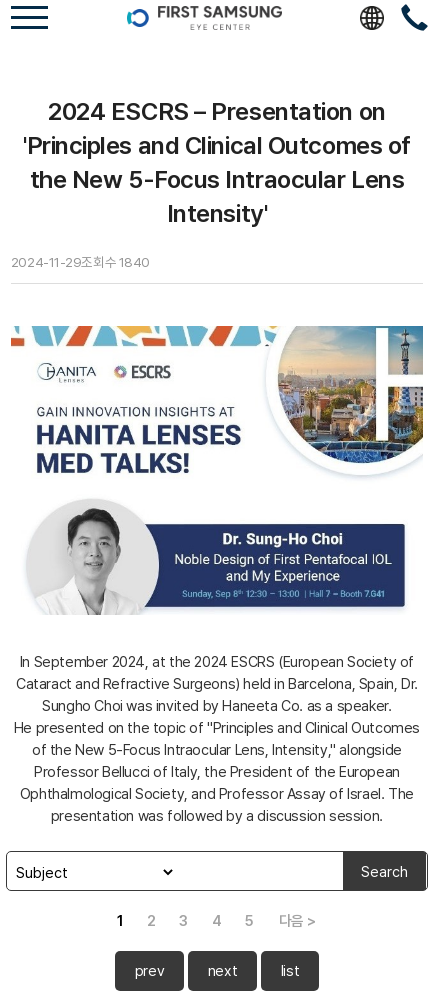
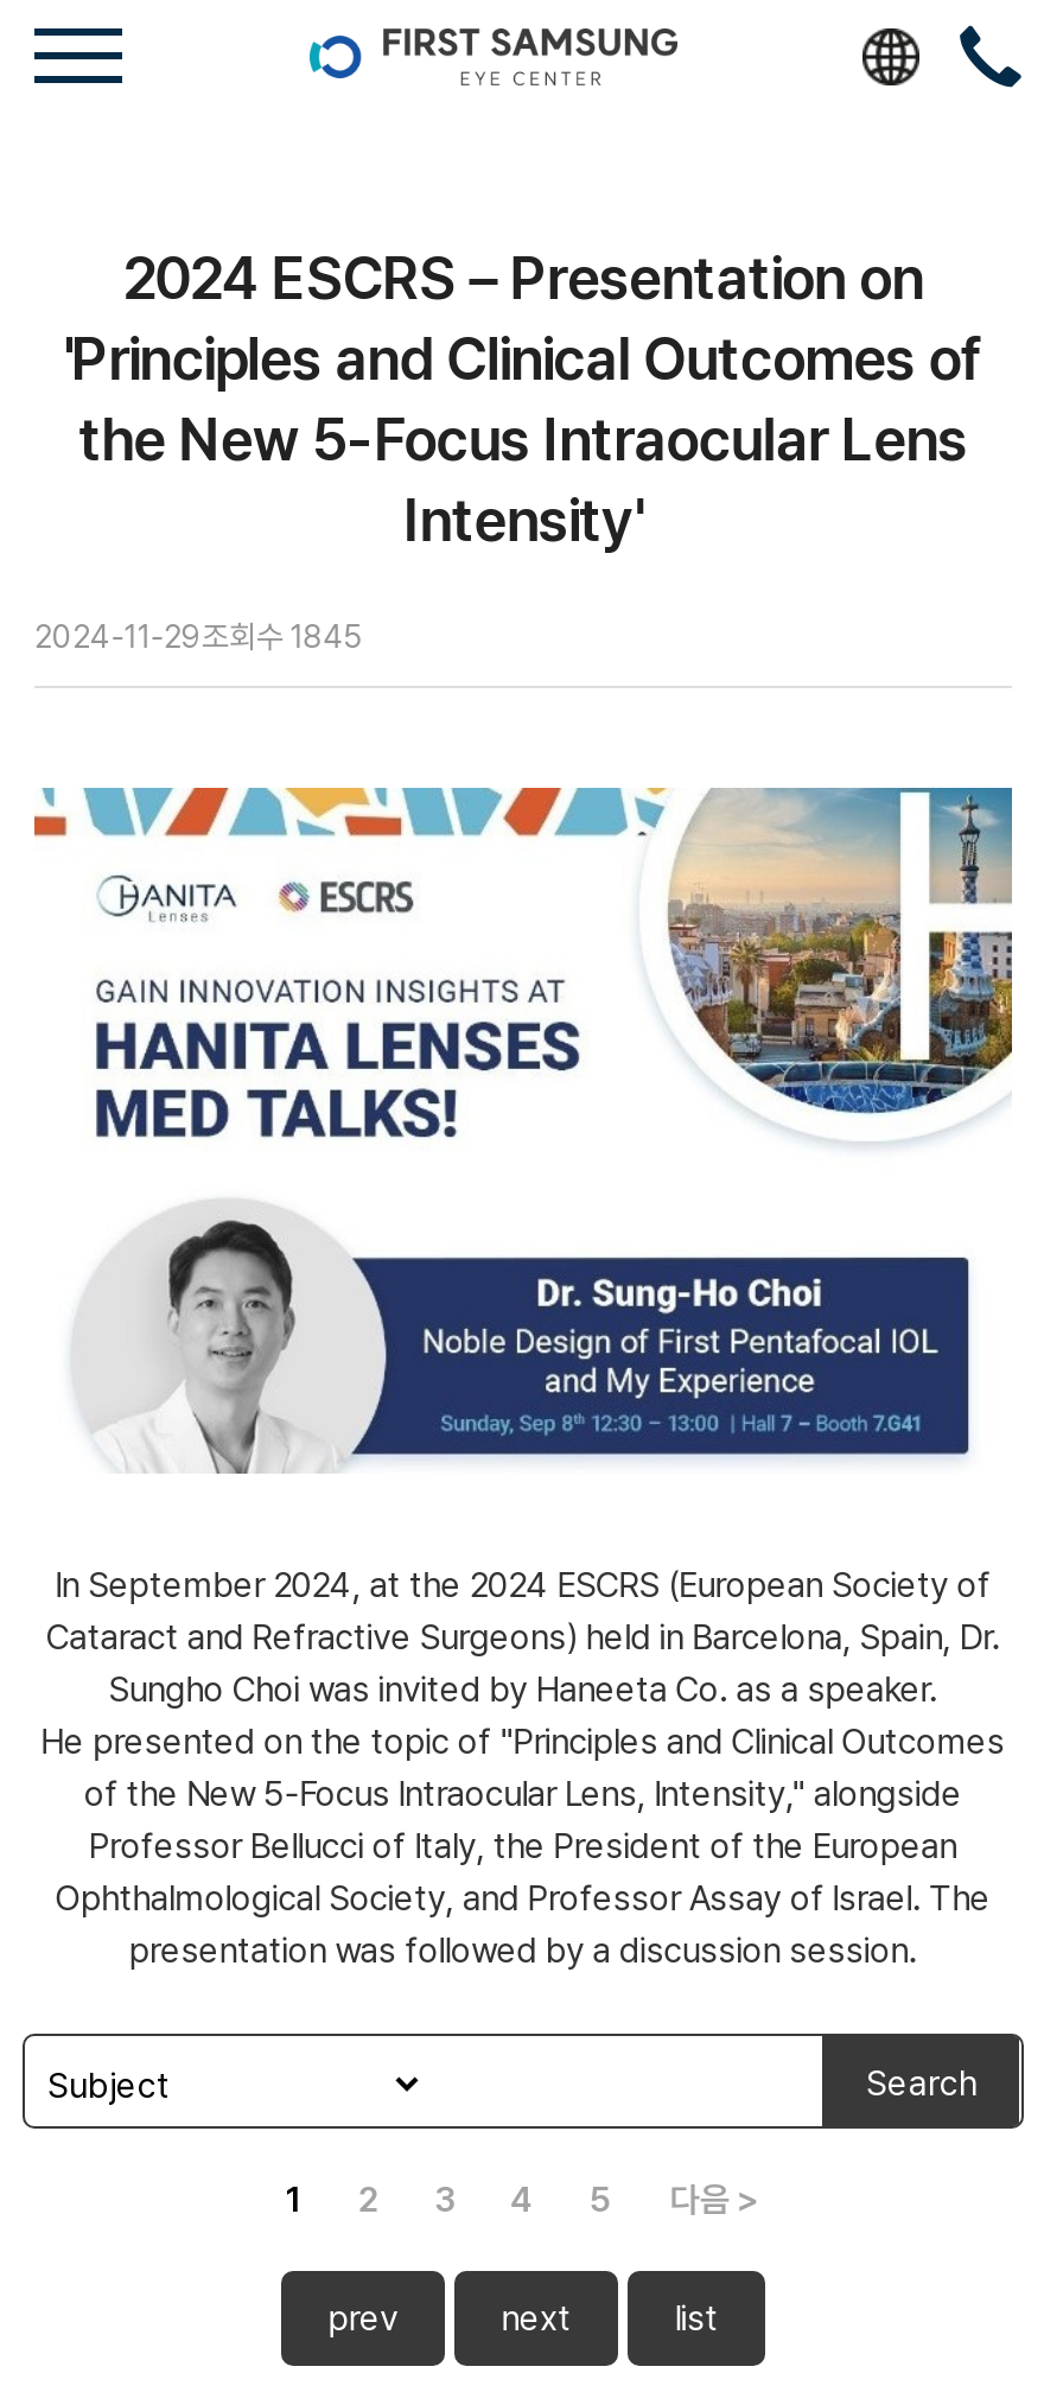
[11,254,150,270] 2024-11-29조회수 1840 -> [34,617,362,655] 2024-11-29조회수 1845

